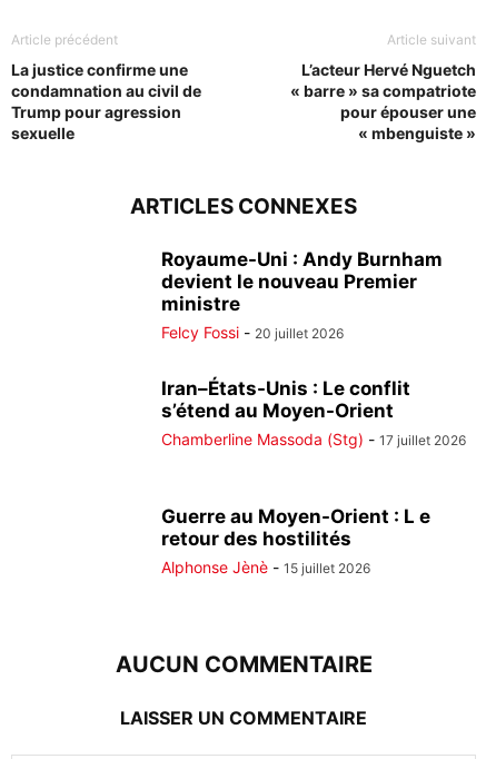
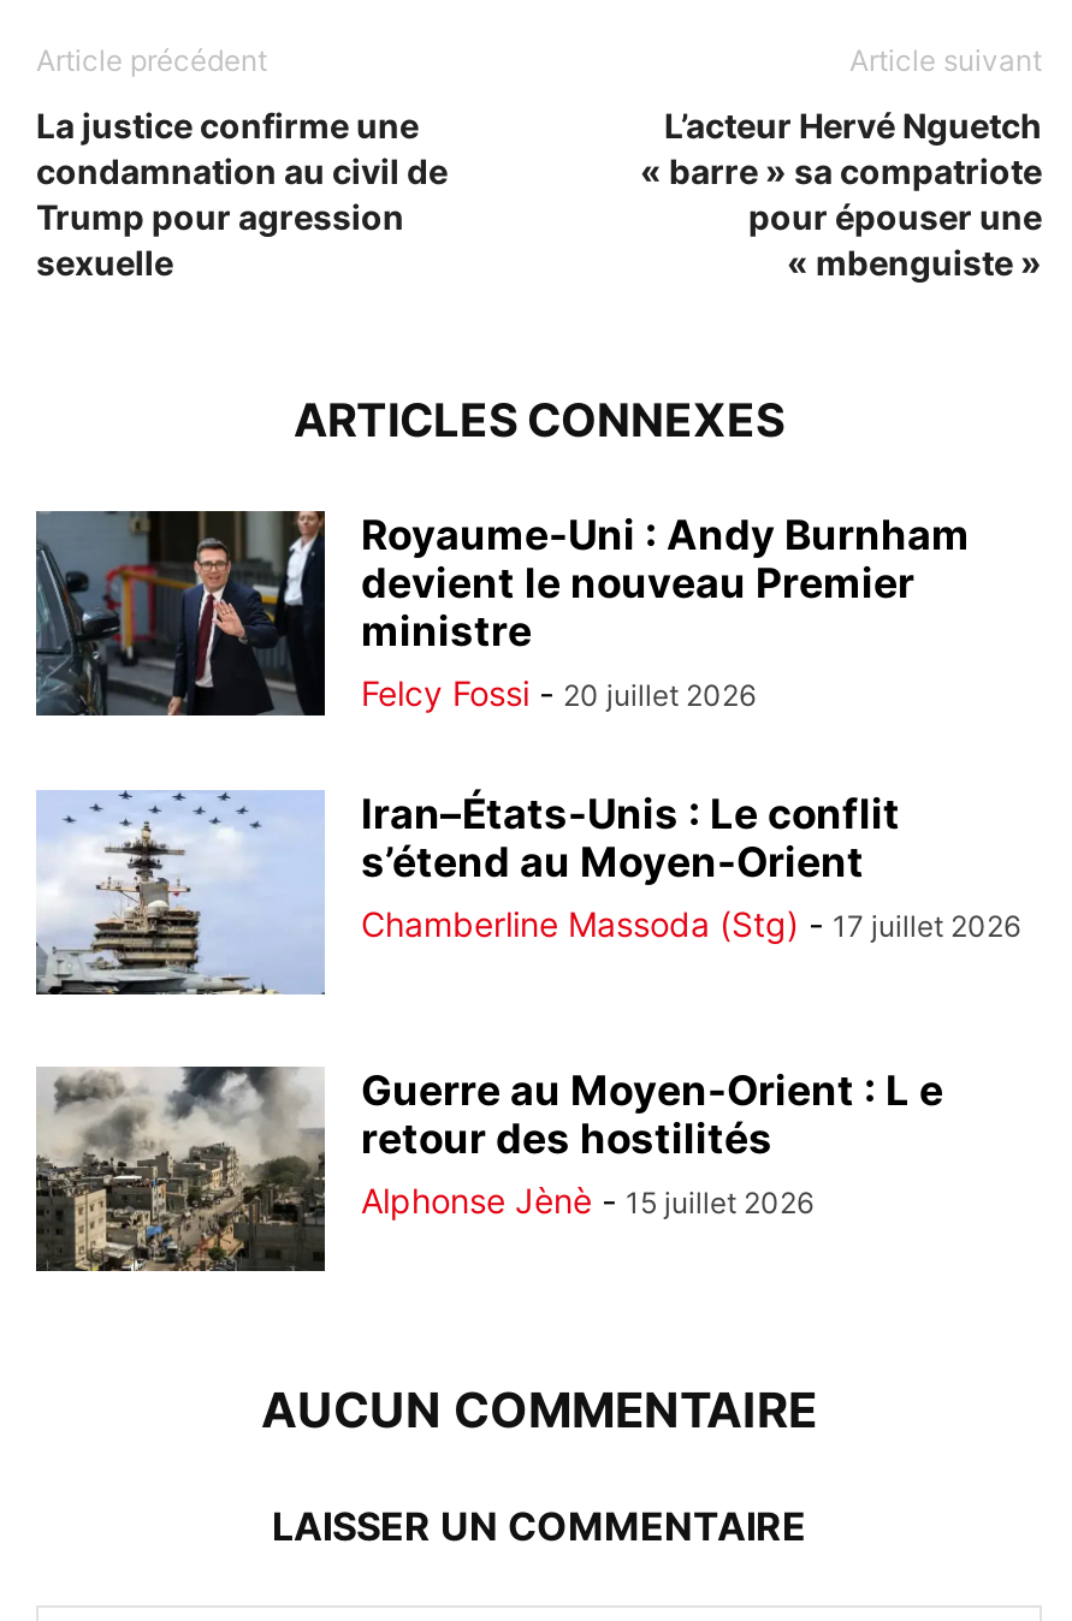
none -> [34,507,327,719] [image]
none -> [34,789,325,998] [image]
none -> [34,1063,327,1275] [image]

